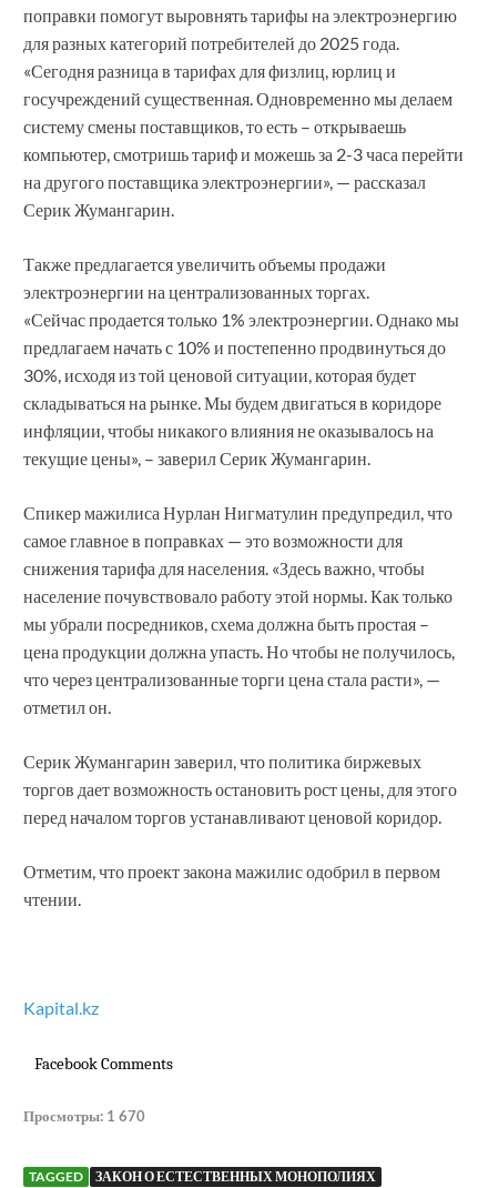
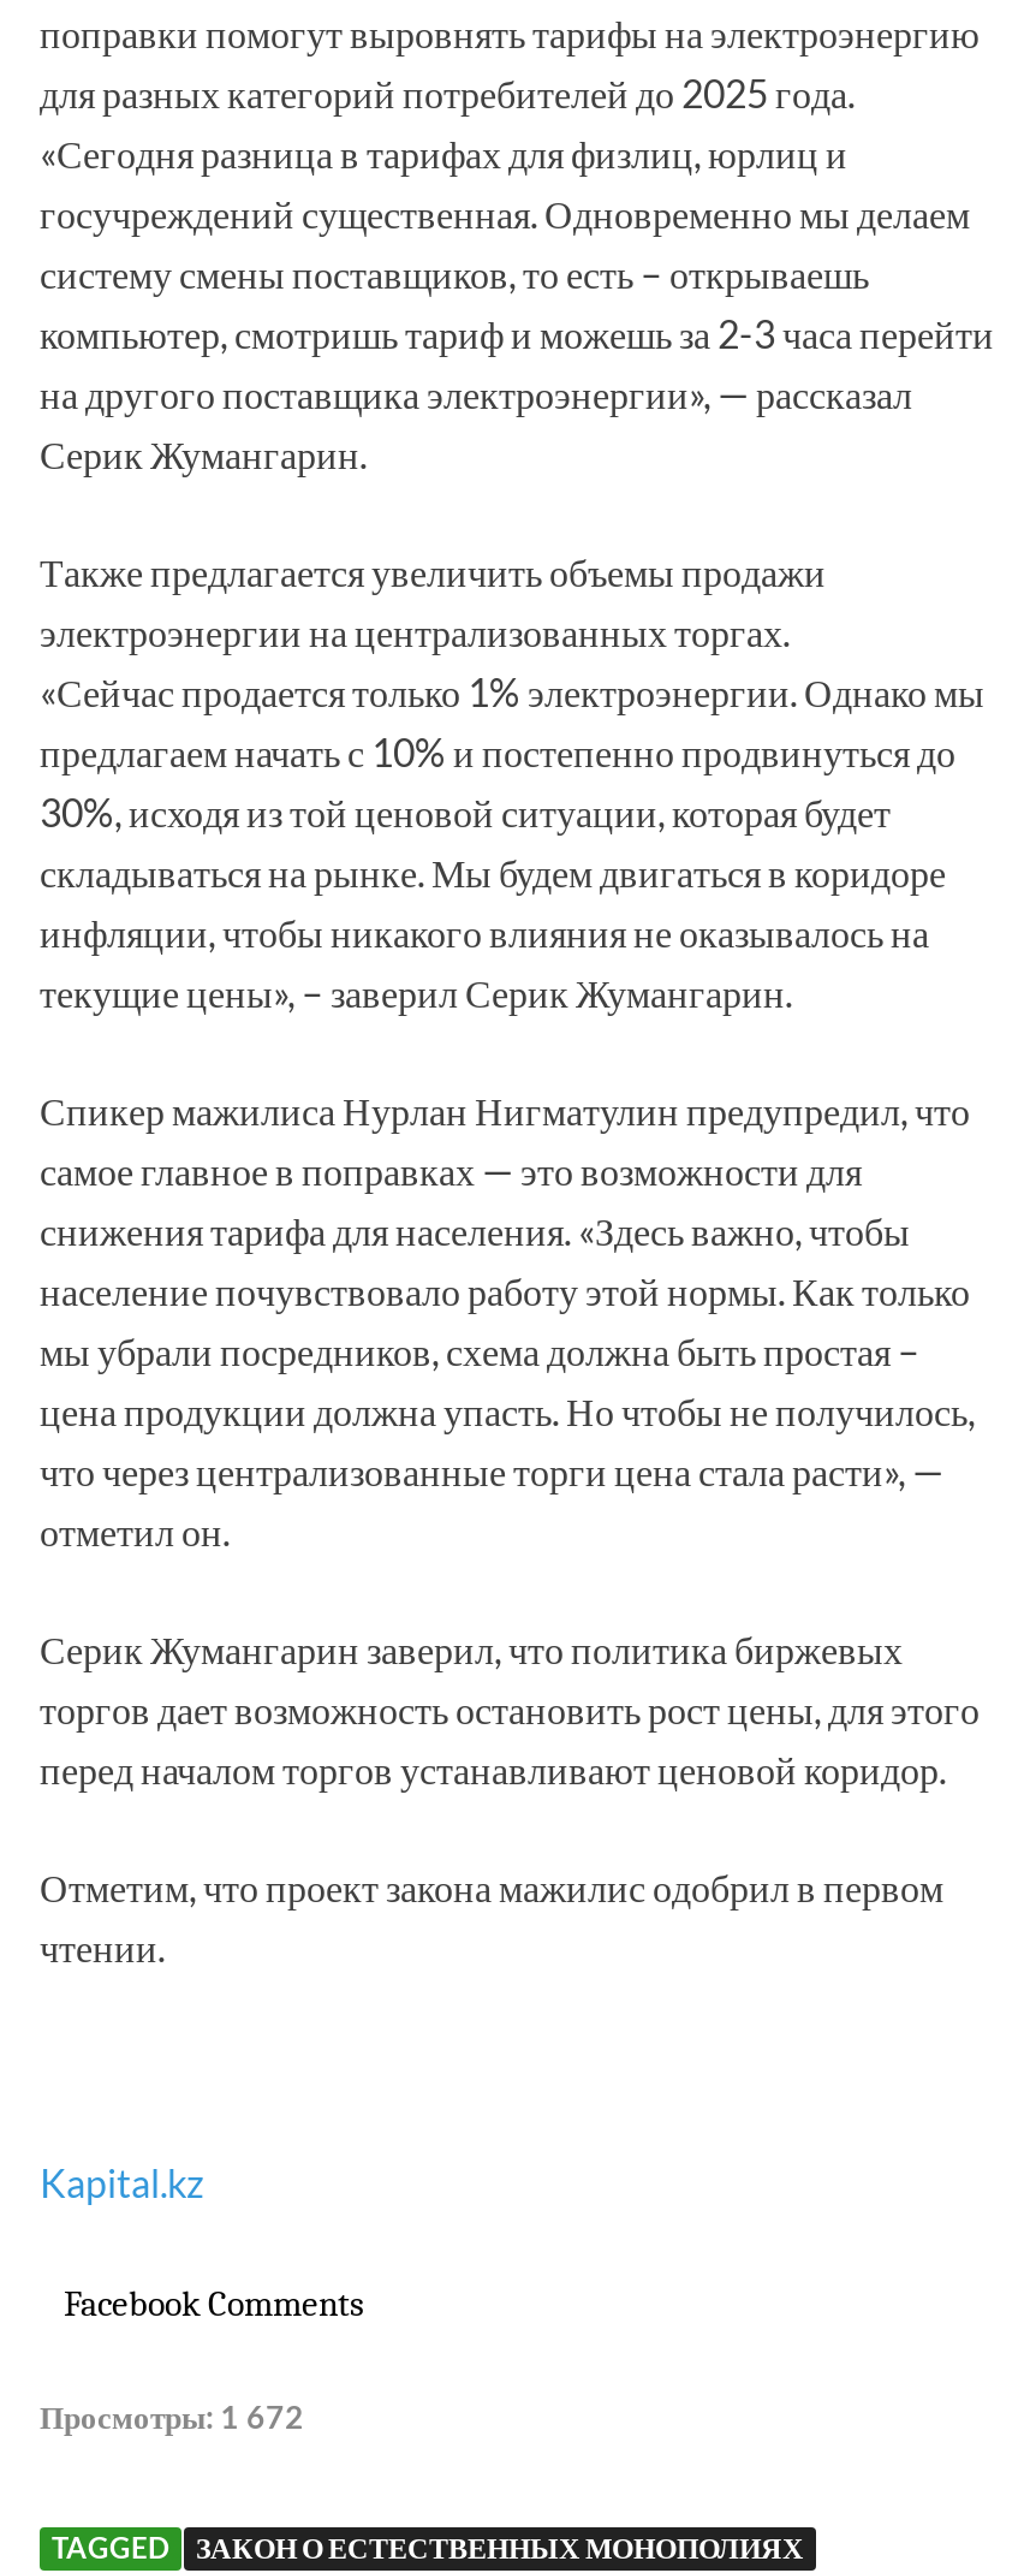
[23,1107,145,1125] Просмотры: 1 670 -> [40,2397,304,2436] Просмотры: 1 672

